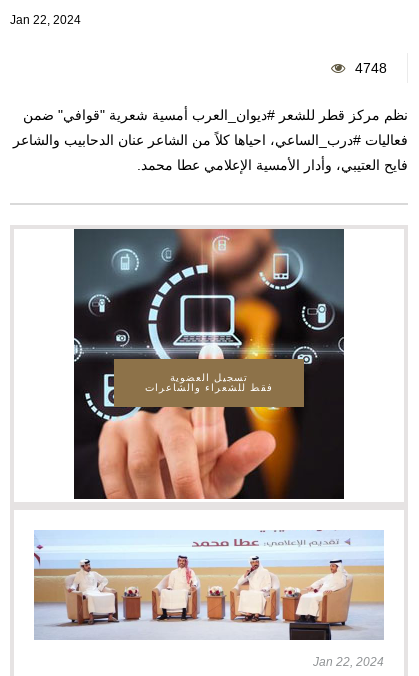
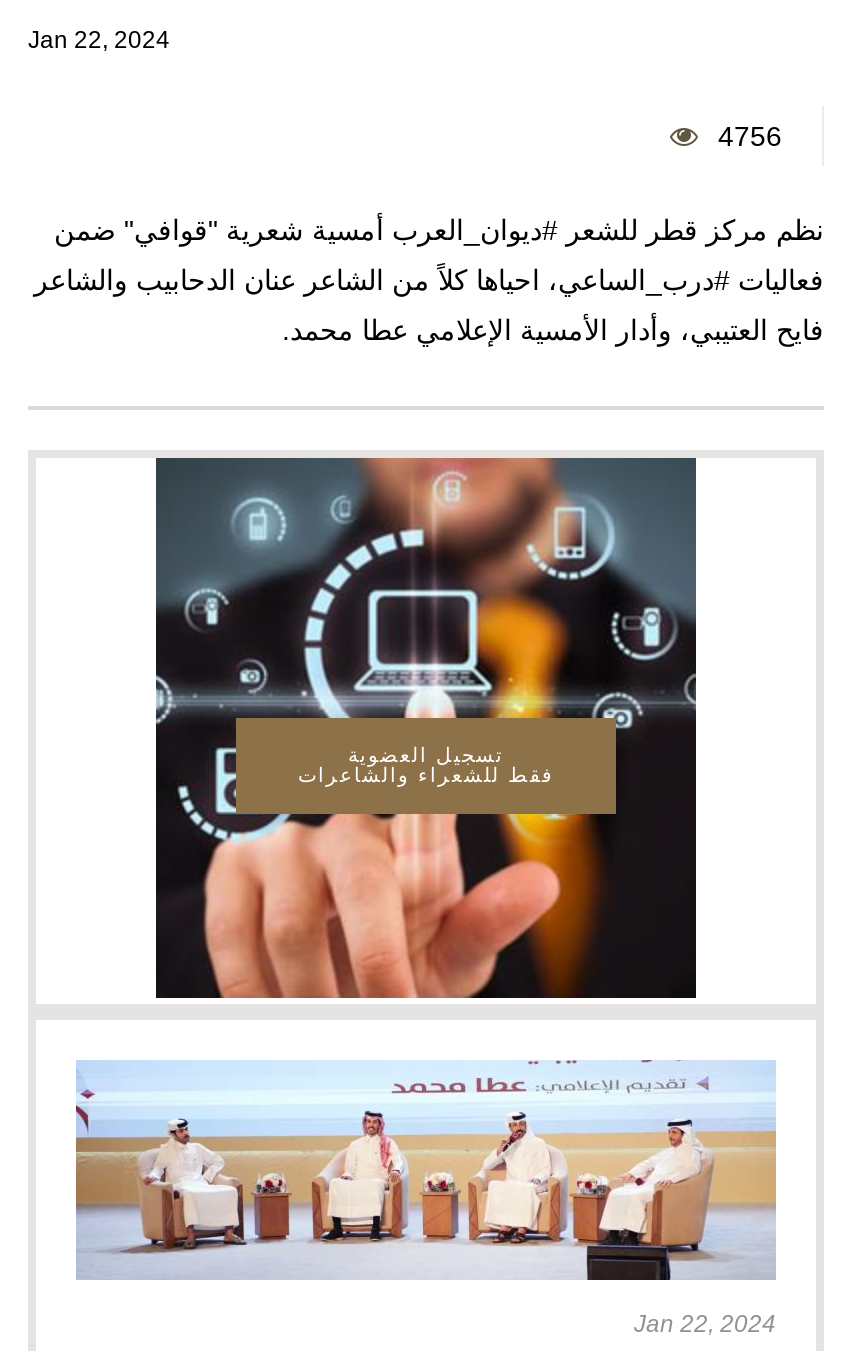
[355,60,387,76] 4748 -> [718,120,782,152] 4756

